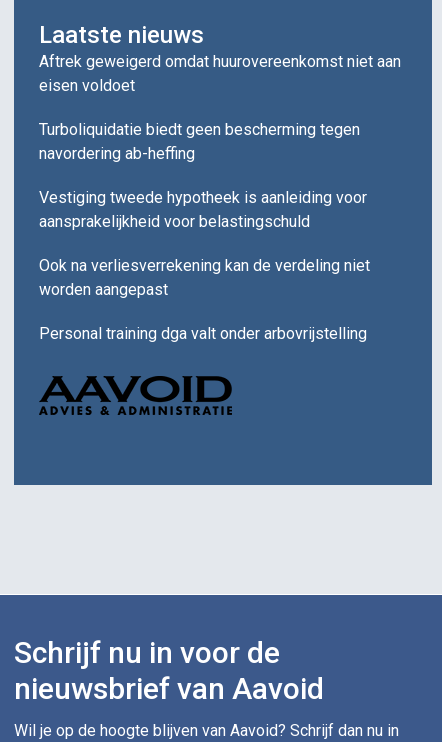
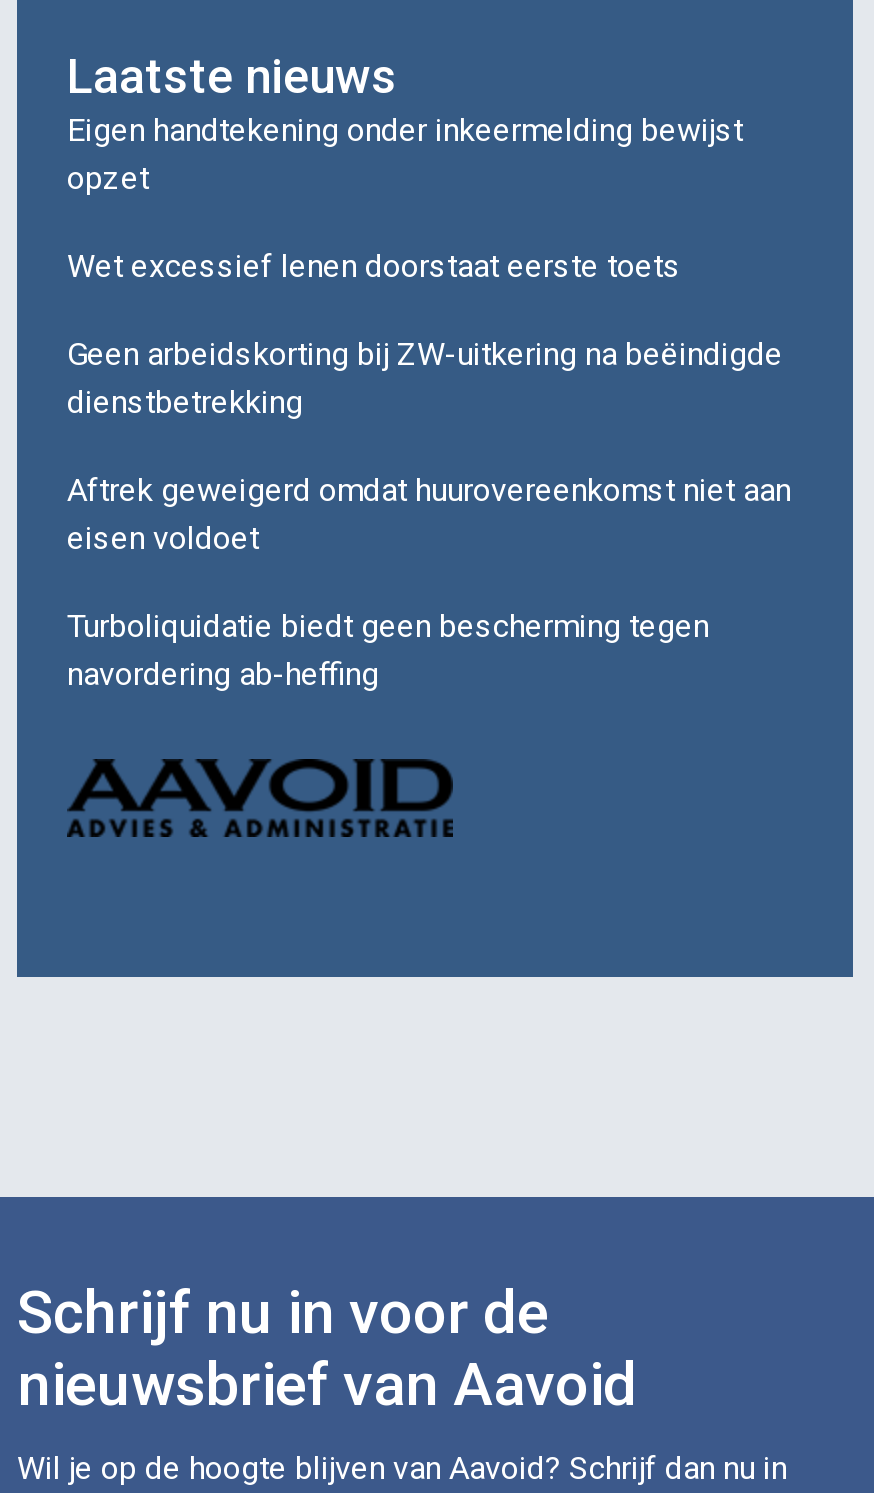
none -> [67,112,783,422] Eigen handtekening onder inkeermelding bewijst | opzet | Wet excessief lenen doorstaat eerste toets | Geen arbeidskorting bij ZW-uitkering na beëindigde | dienstbetrekking
moved [39,51,401,162] -> [67,472,791,694]: Aftrek geweigerd omdat huurovereenkomst niet aan | eisen voldoet | Turboliquidatie biedt geen bescherming tegen | navordering ab-heffing
[39,187,370,342] Vestiging tweede hypotheek is aanleiding voor | aansprakelijkheid voor belastingschuld | Ook na verliesverrekening kan de verdeling niet | worden aangepast | Personal training dga valt onder arbovrijstelling -> none

